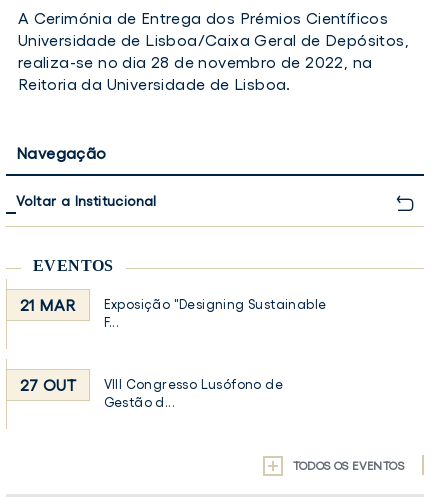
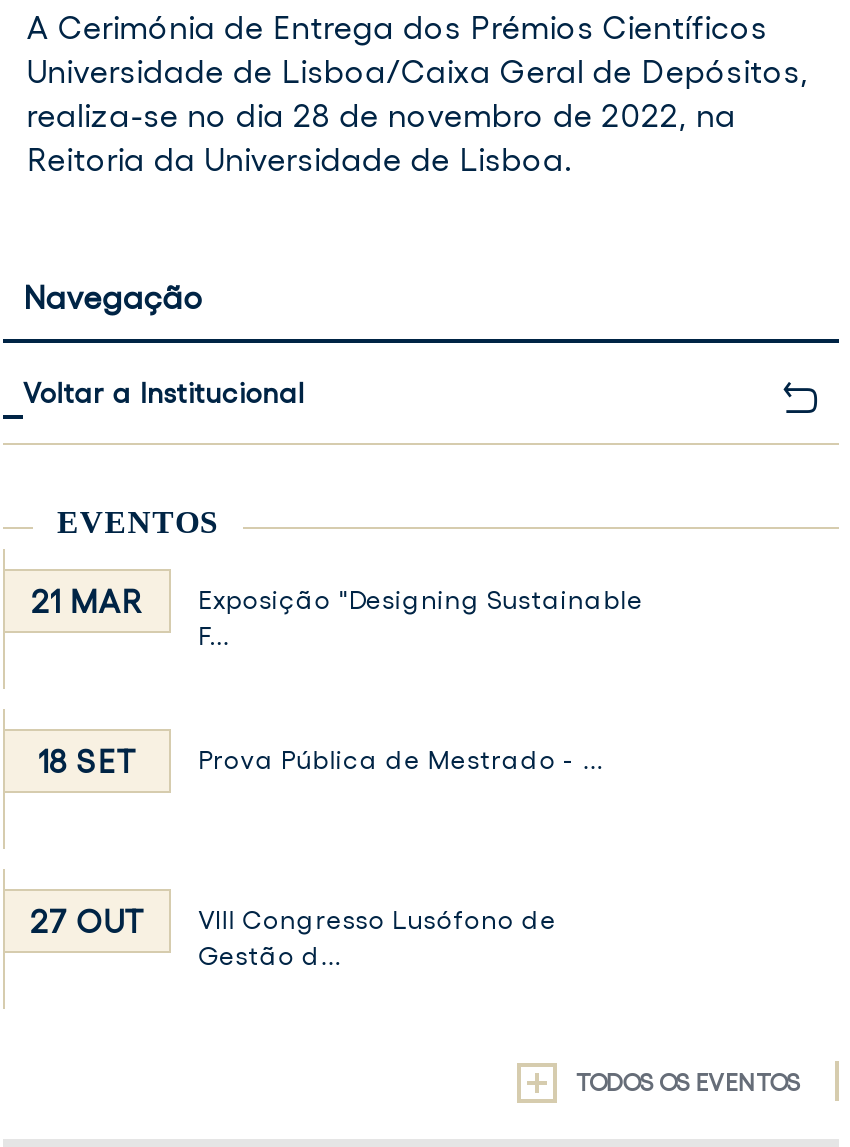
none -> [38,743,603,779] 18 SET | Prova Pública de Mestrado - ...

